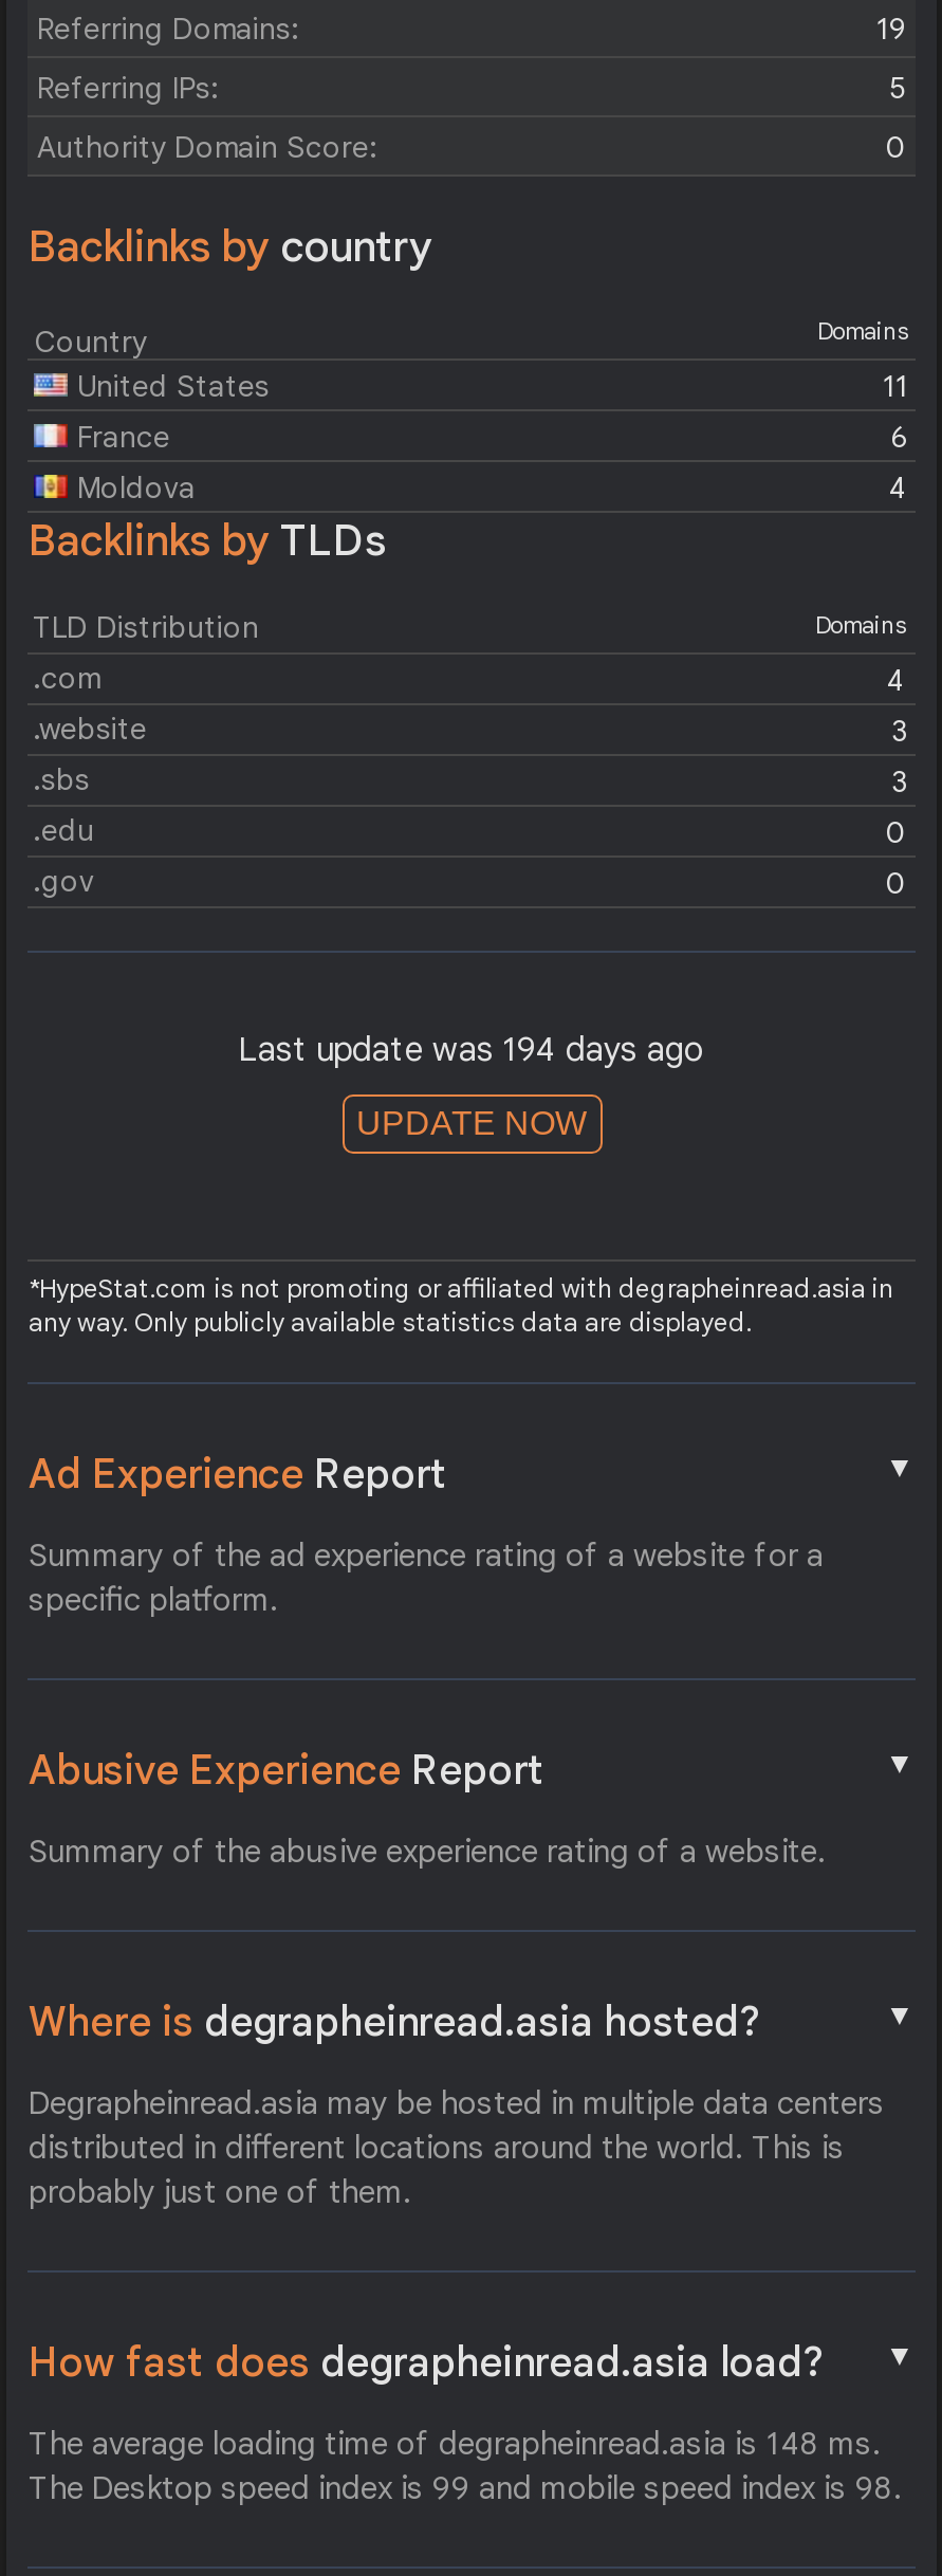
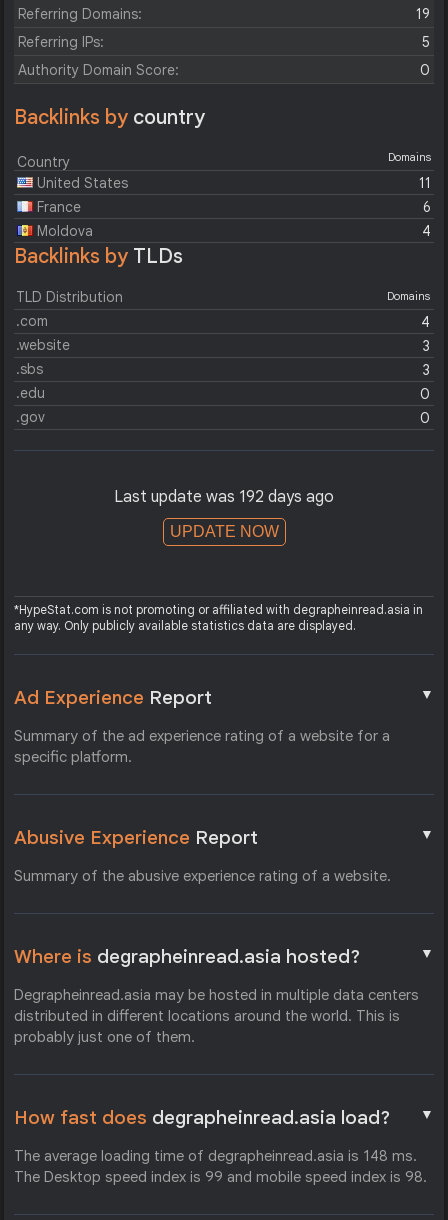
[238,1029,705,1072] Last update was 194 days ago -> [114,487,334,507] Last update was 192 days ago

